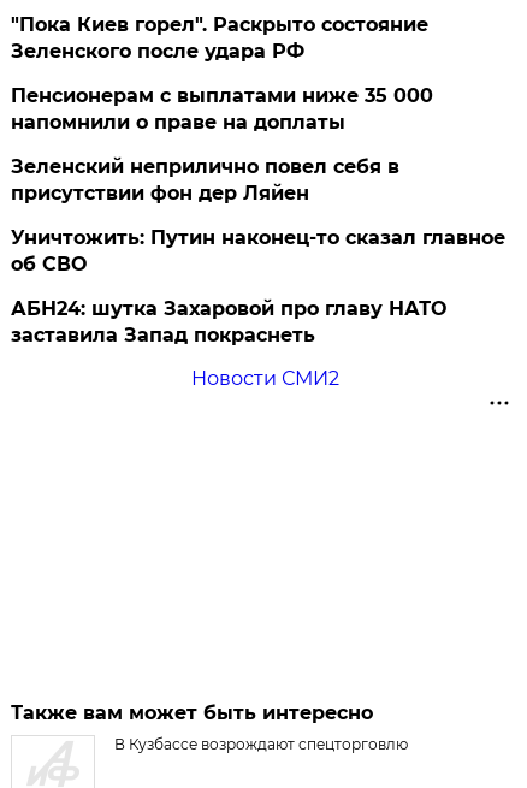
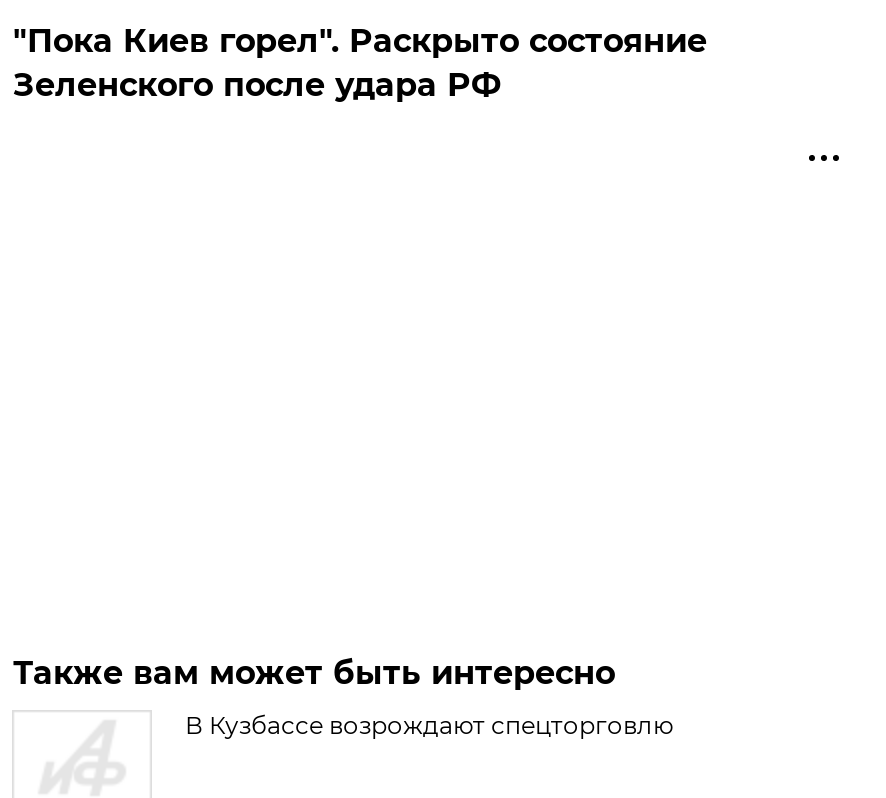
[11,84,506,390] Пенсионерам с выплатами ниже 35 000 | напомнили о праве на доплаты | Зеленский неприлично повел cебя в | присутствии фон дер Ляйен | Уничтожить: Путин наконец-то сказал главное | об СВО | АБН24: шутка Захаровой про главу НАТО | заставила Запад покраснеть | Новости СМИ2 -> none

